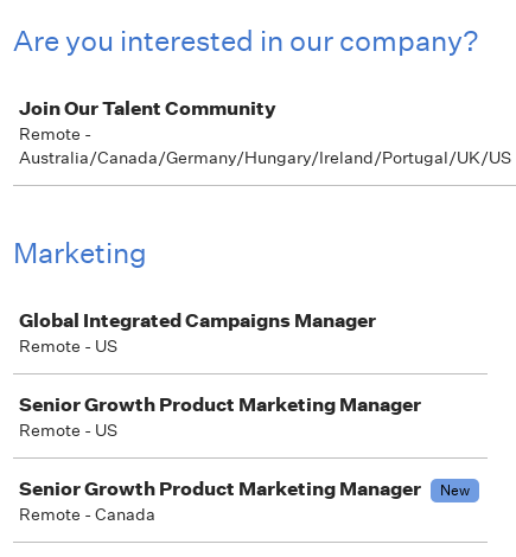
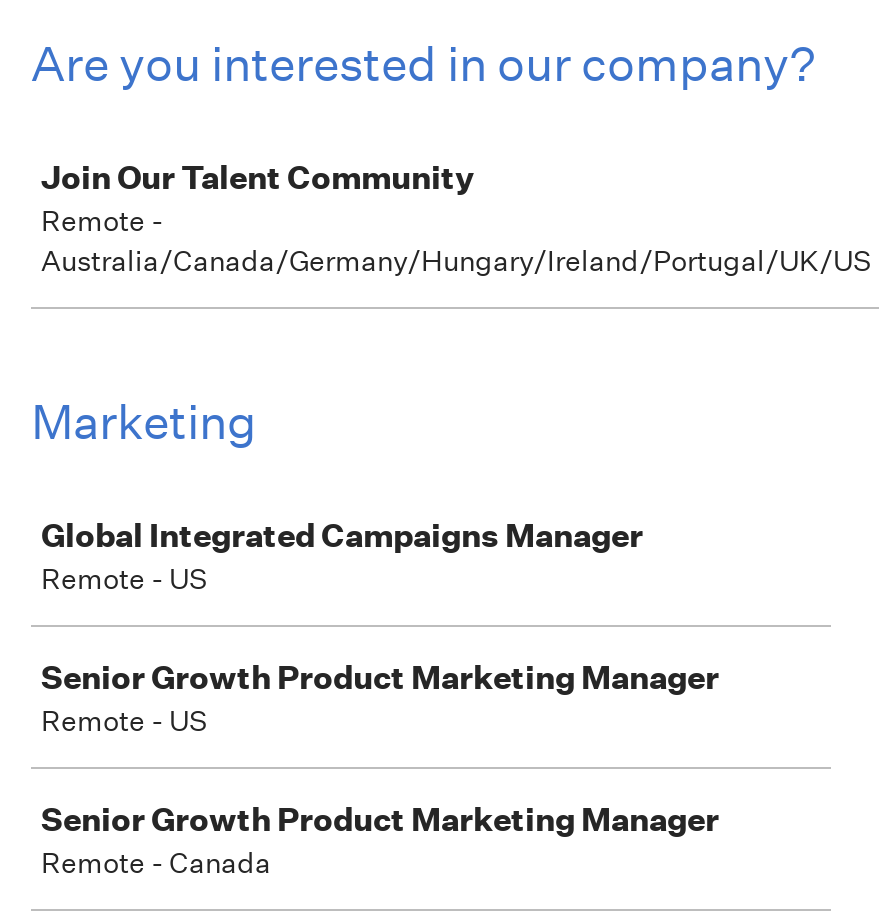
[440,480,470,500] New -> none

